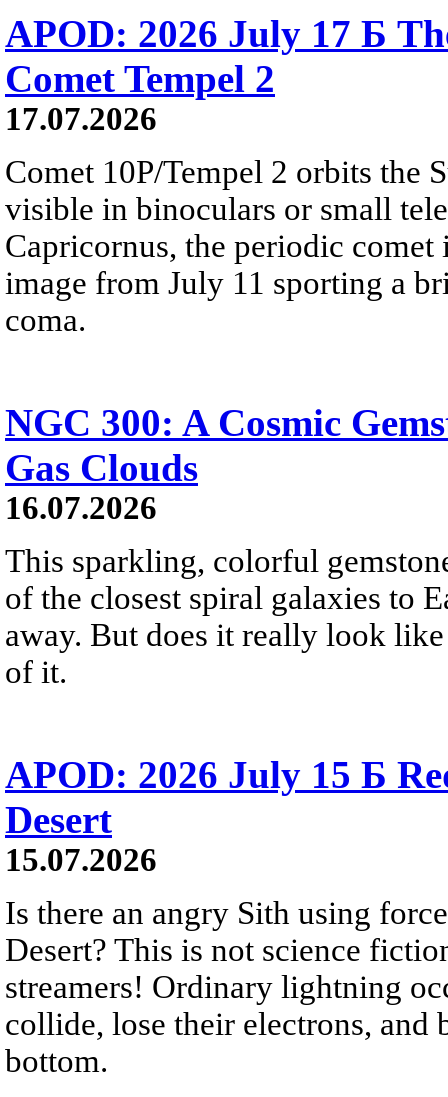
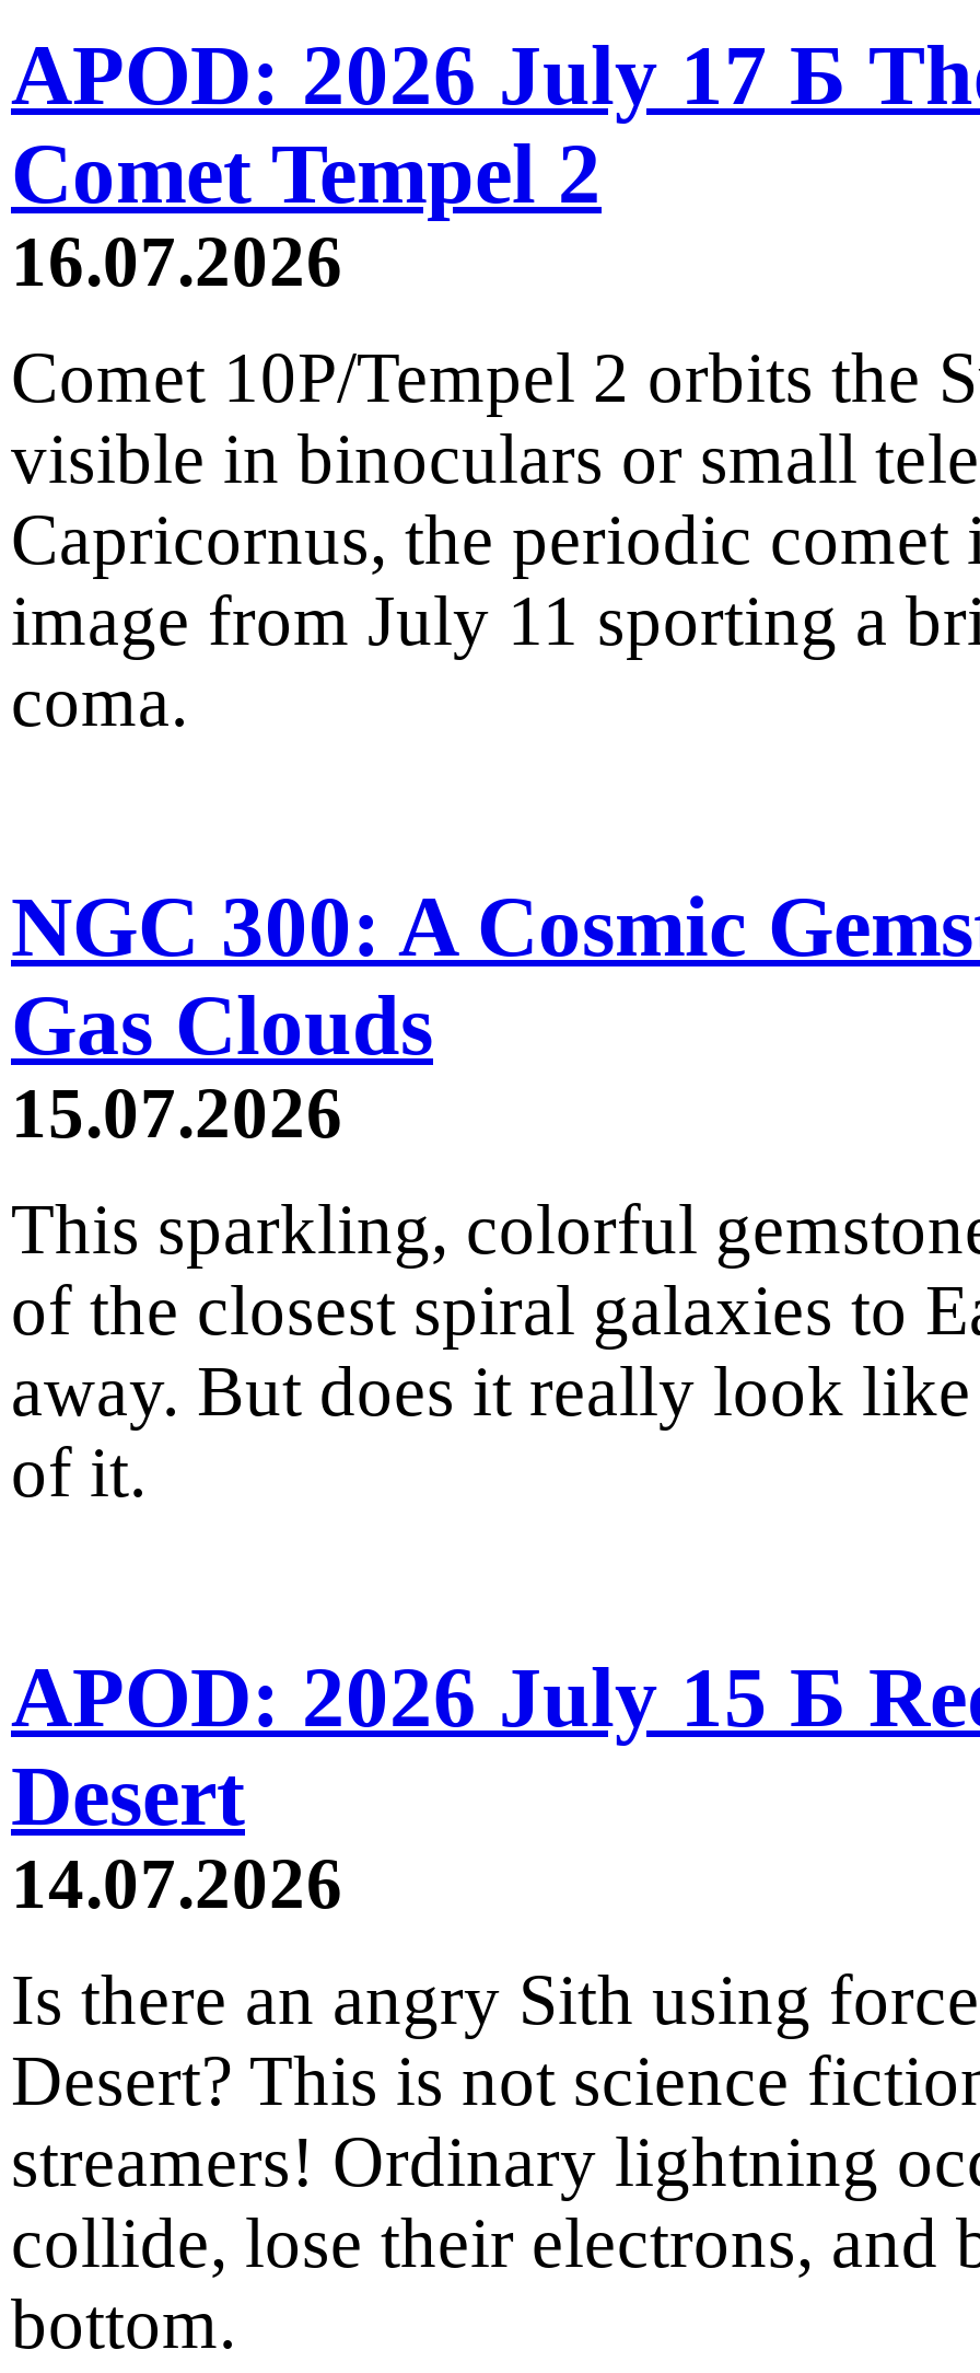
[5,101,157,137] 17.07.2026 -> [11,222,343,301] 16.07.2026
[5,490,157,526] 16.07.2026 -> [11,1073,343,1152] 15.07.2026
[5,842,157,878] 15.07.2026 -> [11,1844,343,1923] 14.07.2026

